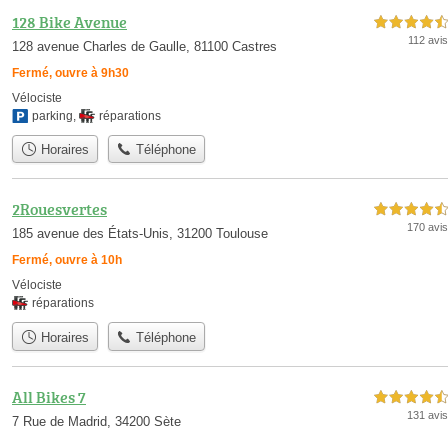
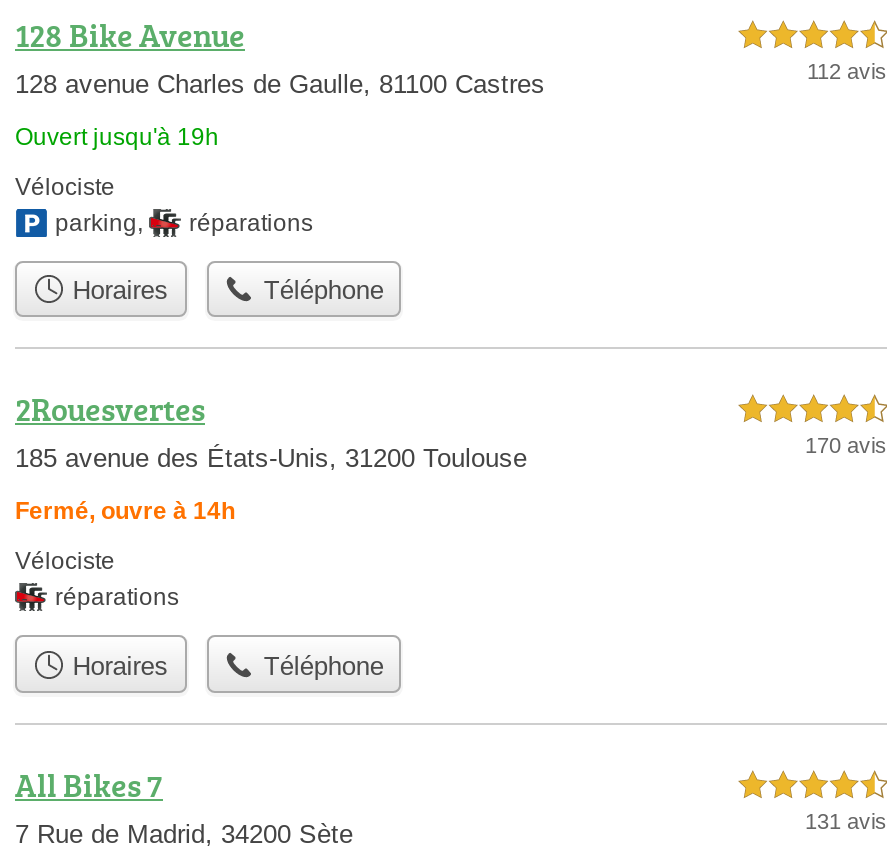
[12,66,129,80] Fermé, ouvre à 9h30 -> [15,123,219,151] Ouvert jusqu'à 19h
[12,253,122,267] Fermé, ouvre à 10h -> [15,498,235,526] Fermé, ouvre à 14h

